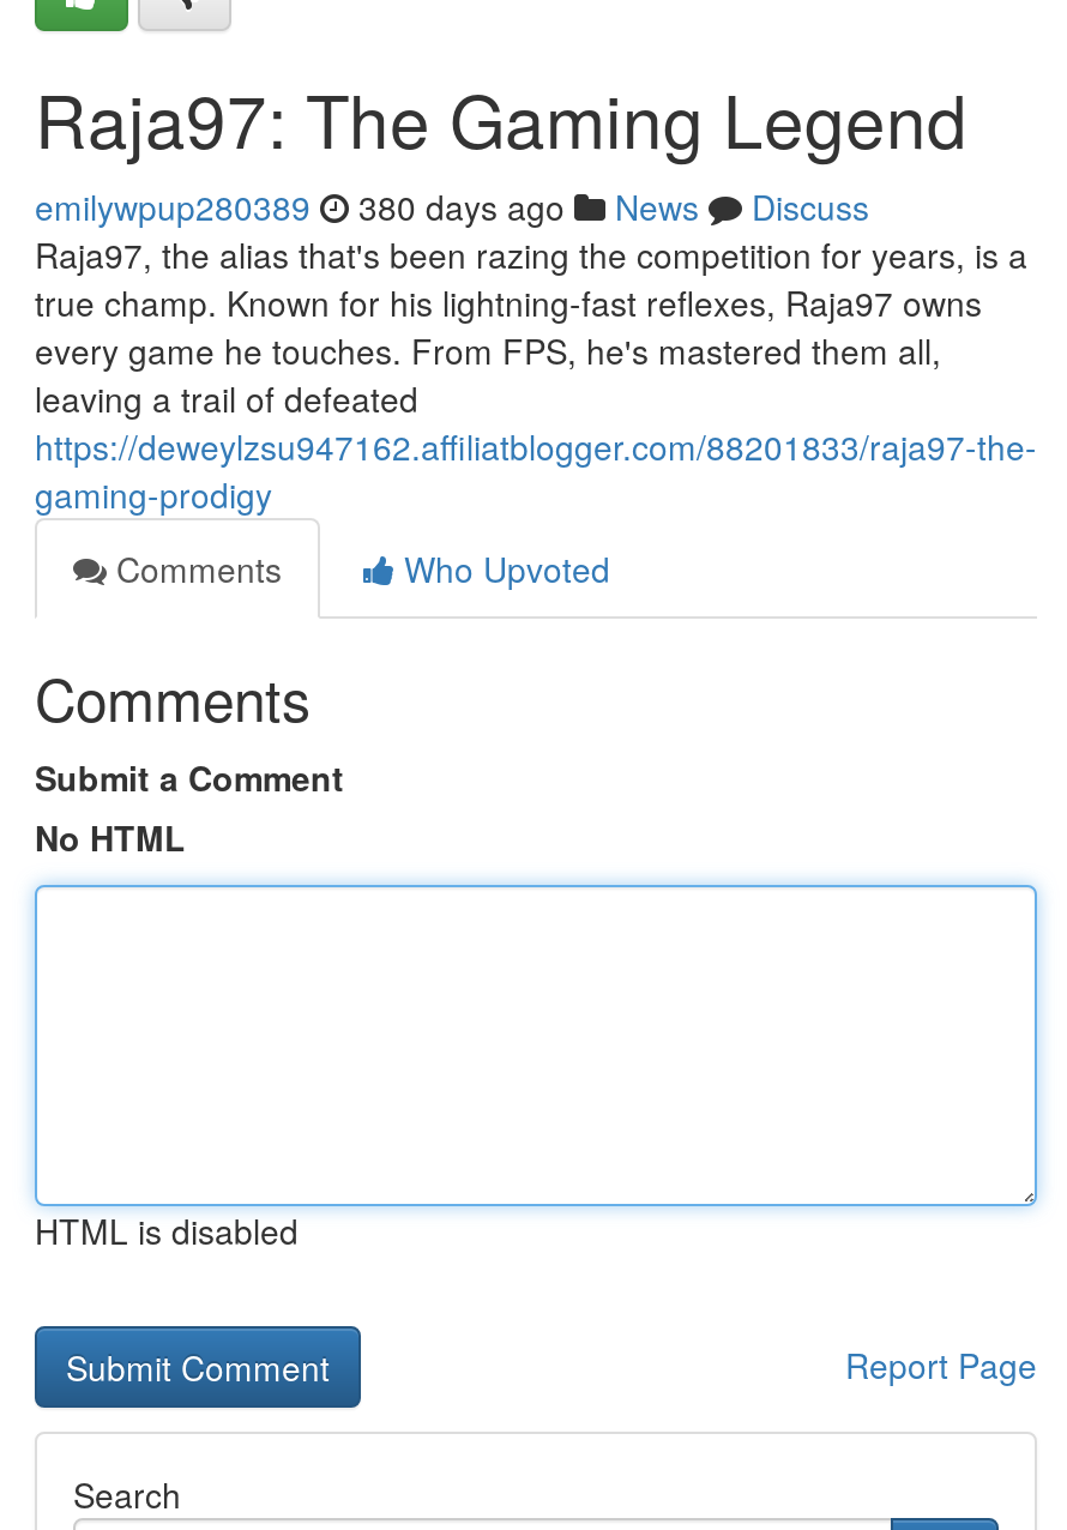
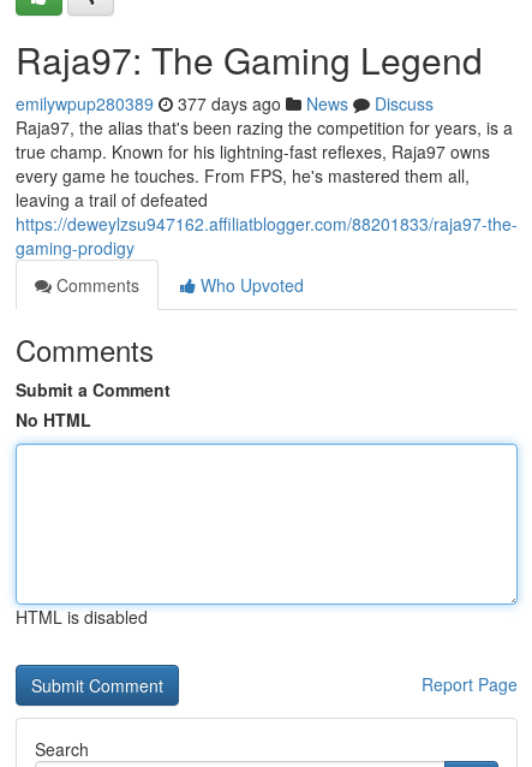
[35,182,869,230] emilywpup280389 380 days ago News Discuss -> [16,91,434,115] emilywpup280389 377 days ago News Discuss

